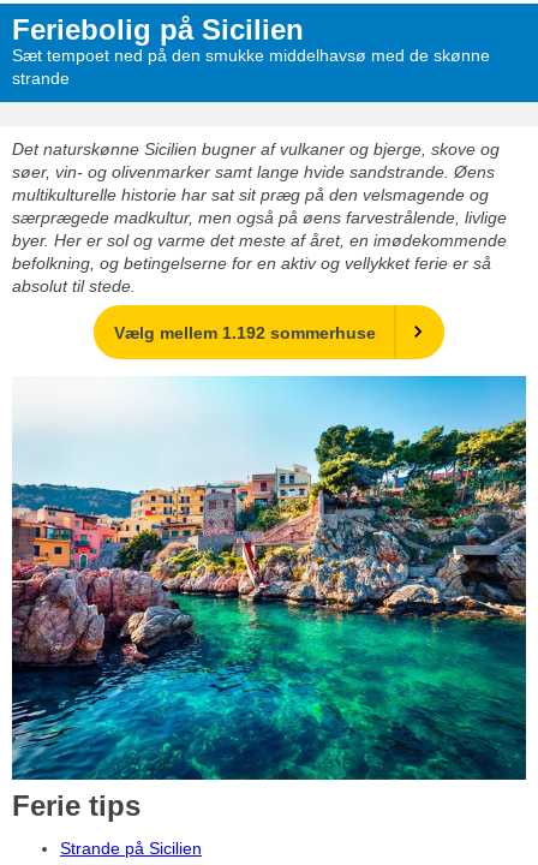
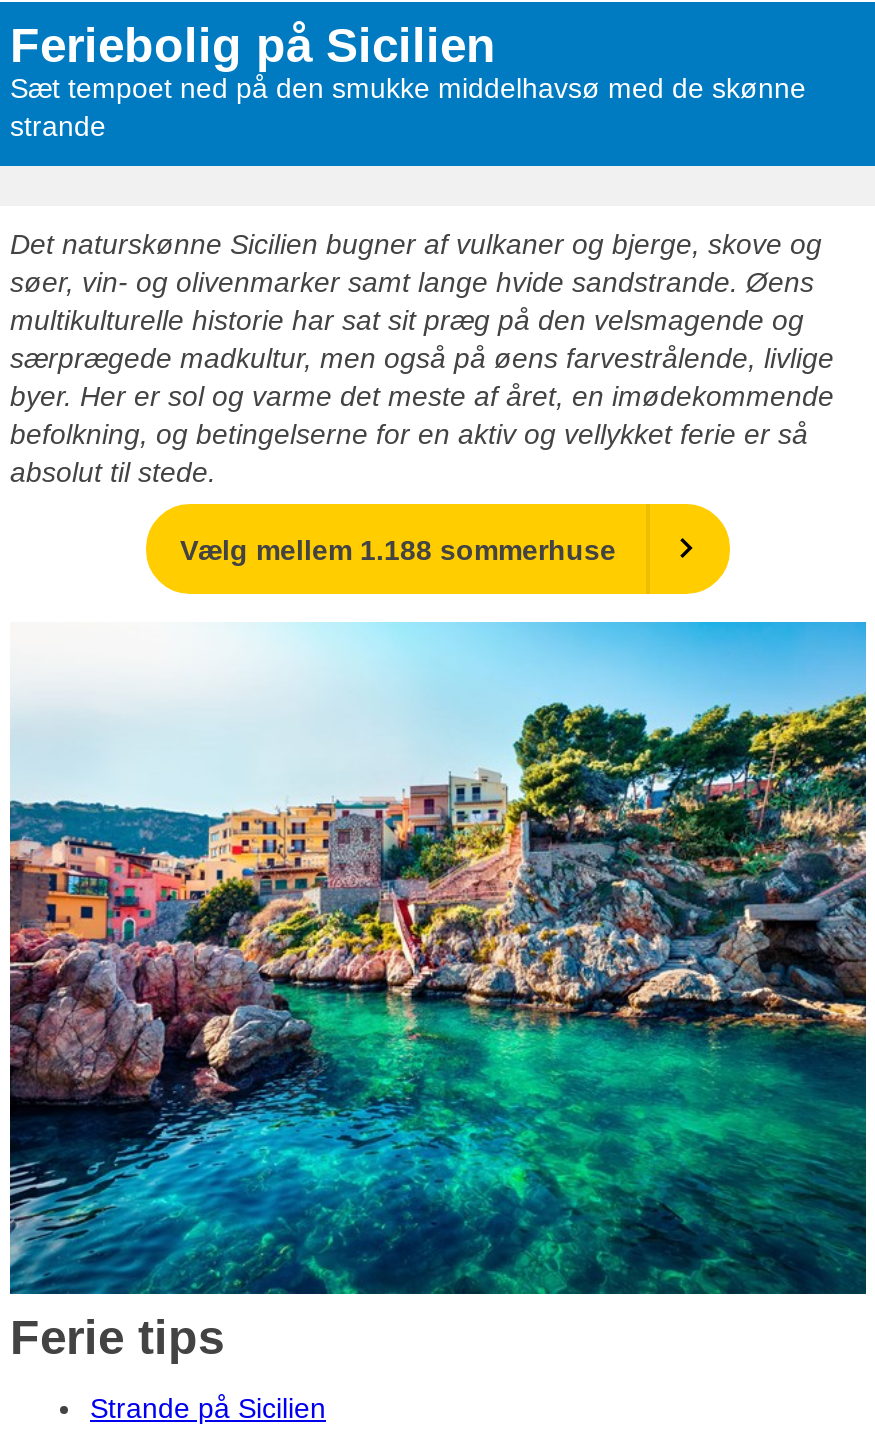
[114,323,376,342] Vælg mellem 1.192 sommerhuse -> [180,534,616,566] Vælg mellem 1.188 sommerhuse

